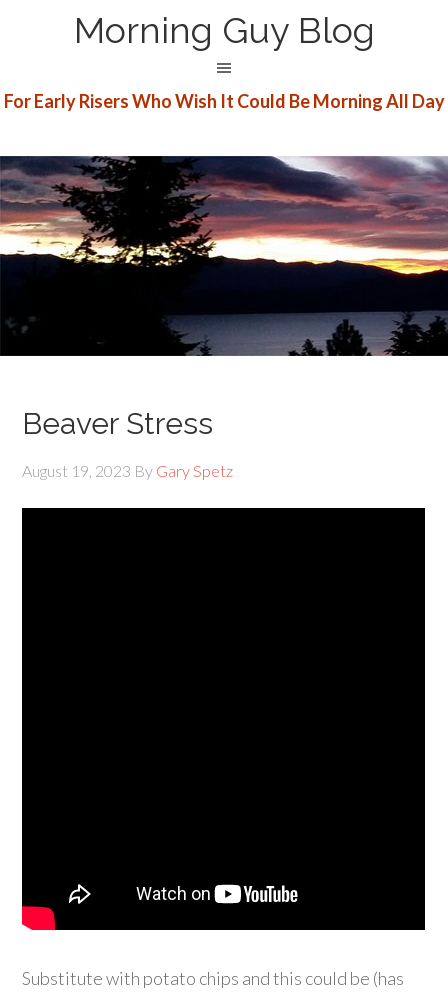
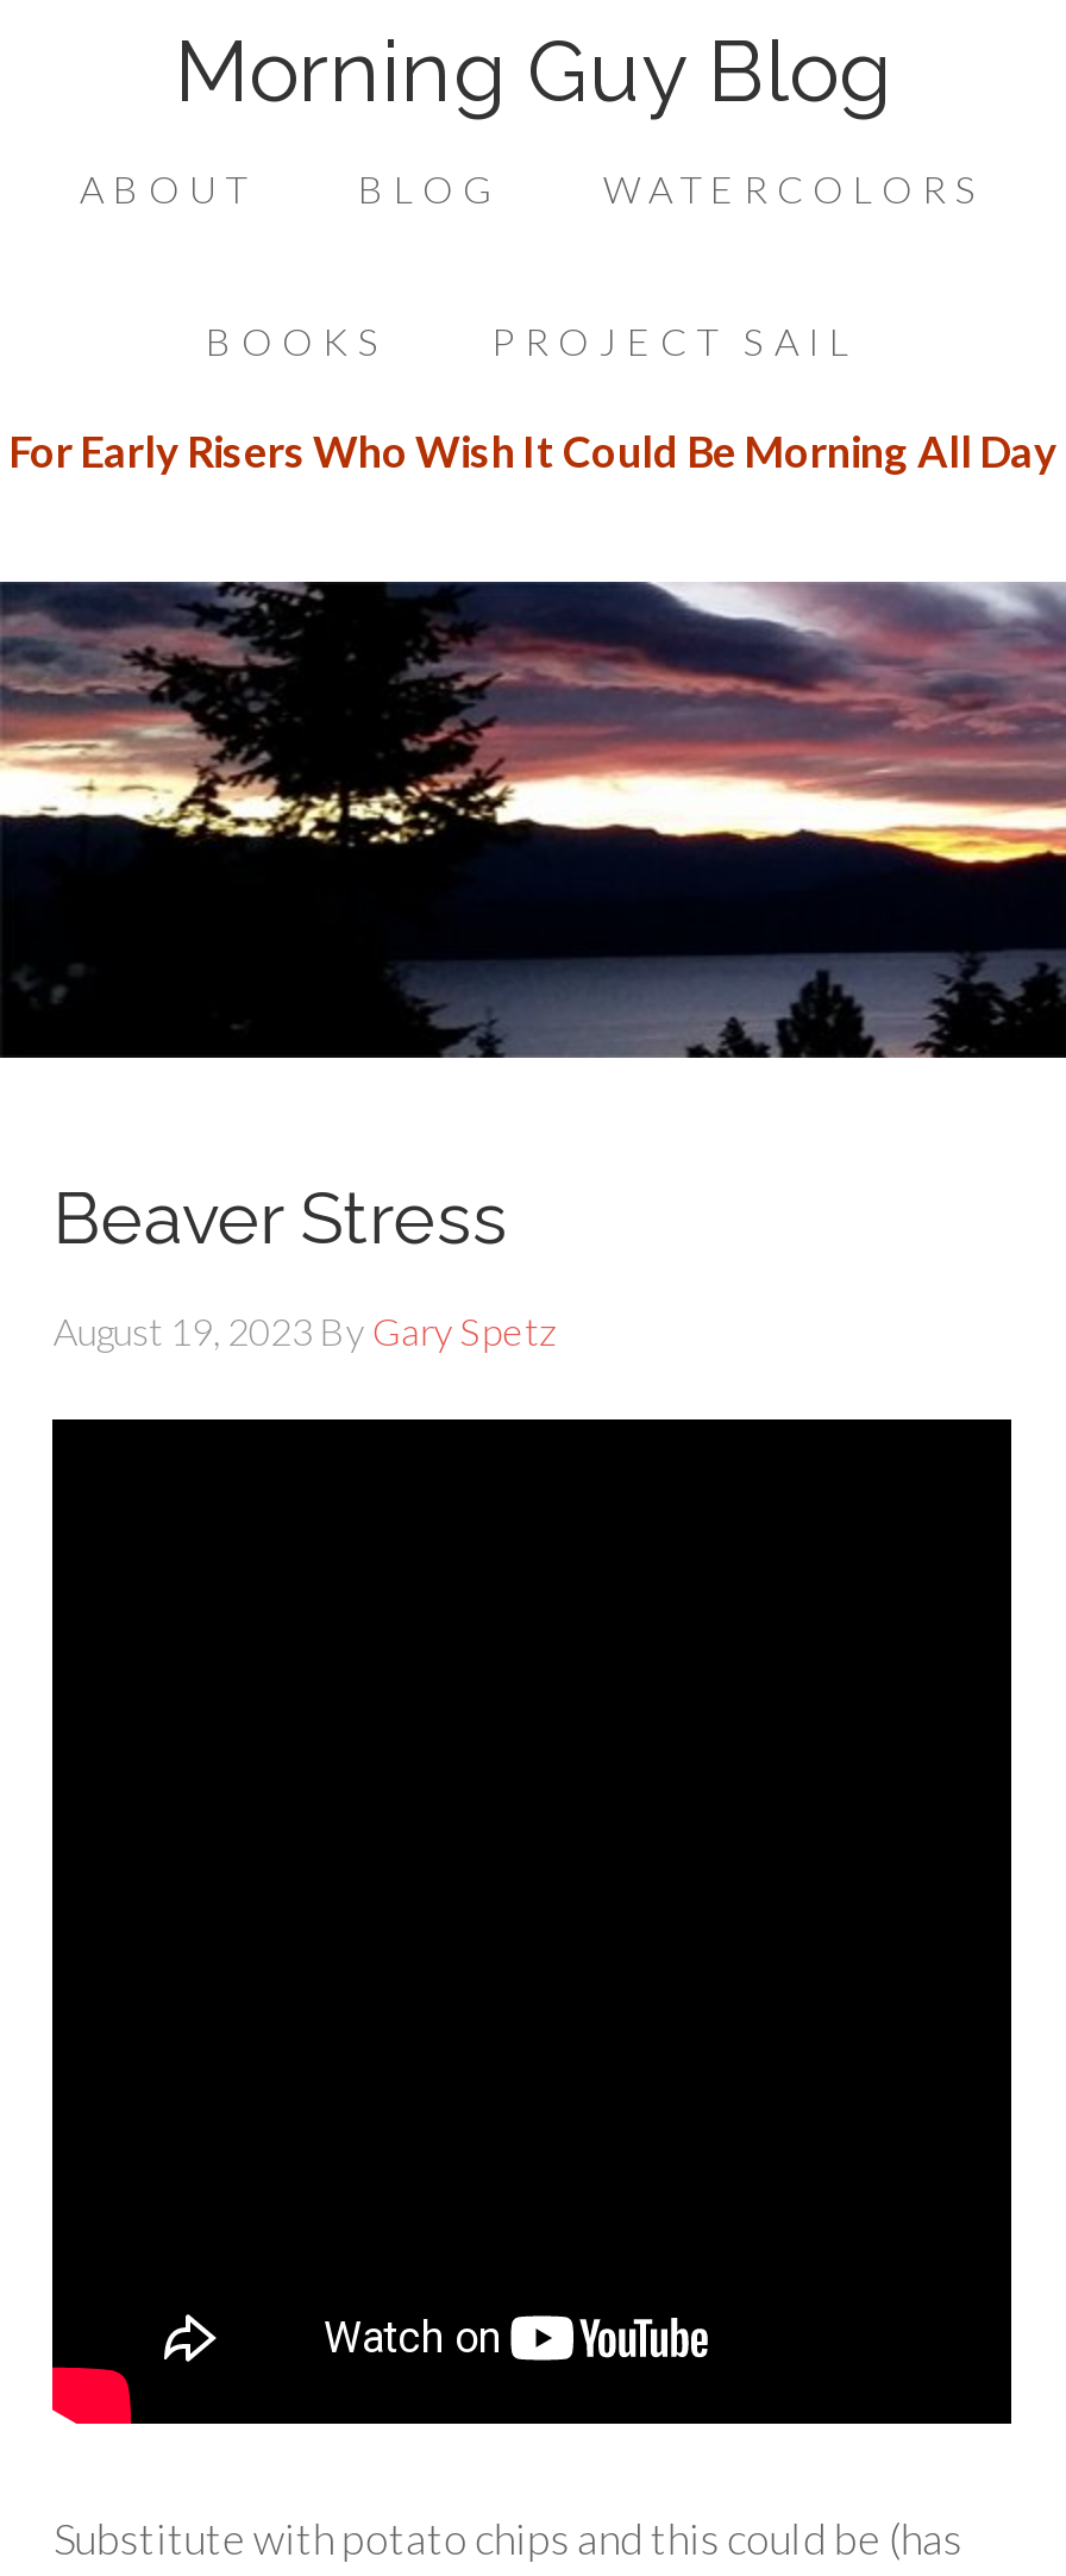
none -> [80,165,986,363] ABOUT | BLOG | WATERCOLORS | BOOKS | PROJECT SAIL

